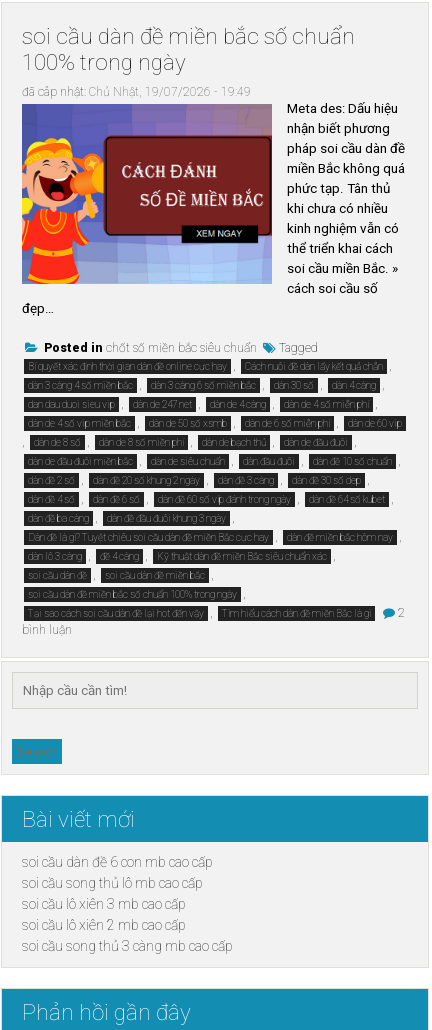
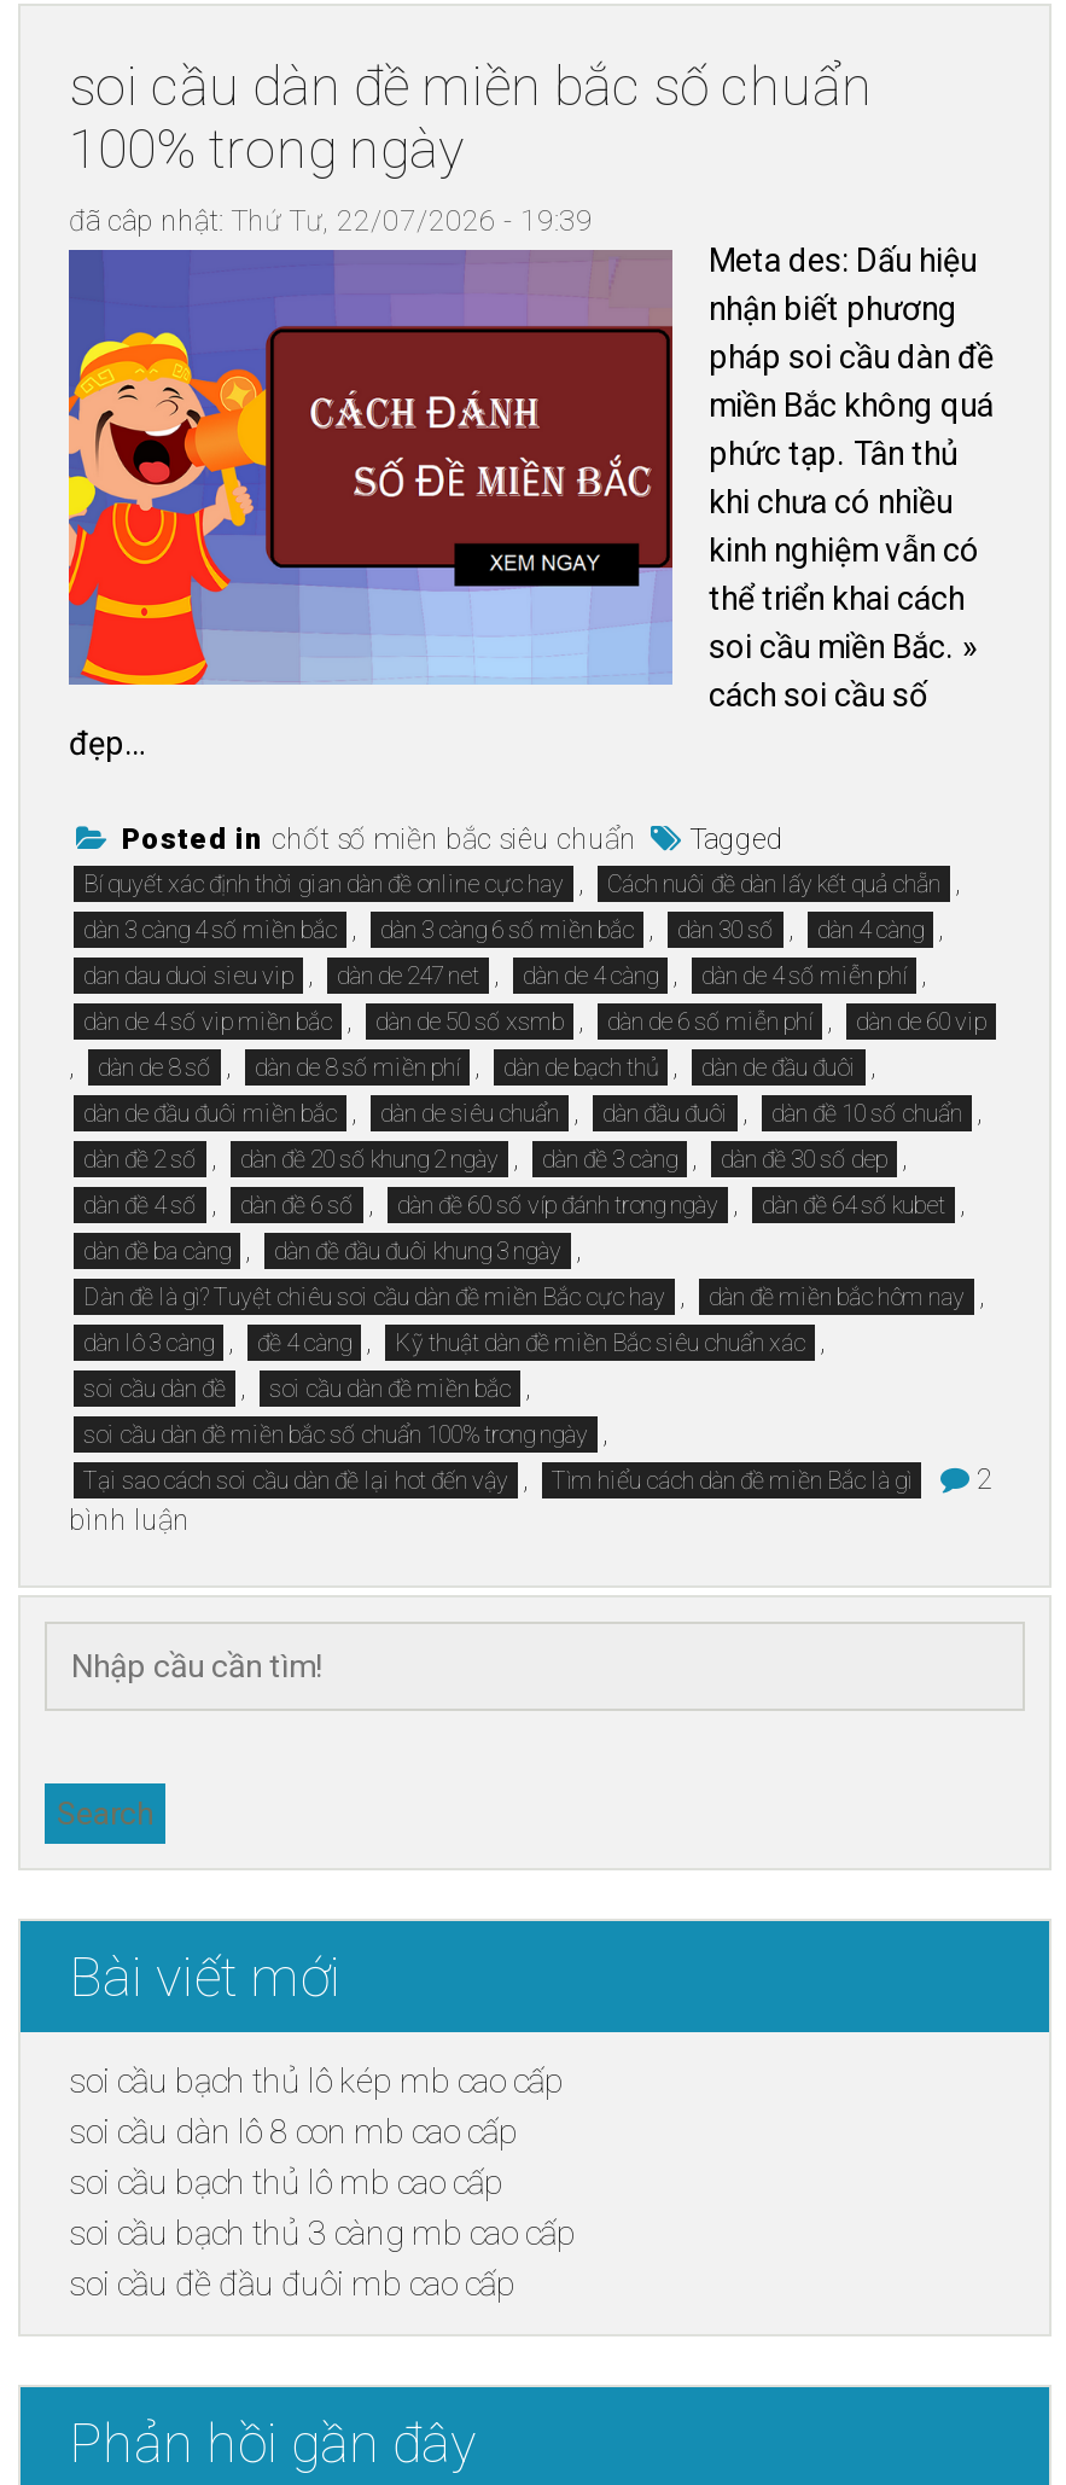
[22,85,251,99] đã câp nhật: Chủ Nhật, 19/07/2026 - 19:49 -> [69,204,593,238] đã câp nhật: Thứ Tư, 22/07/2026 - 19:39
[22,854,233,954] soi cầu dàn đề 6 con mb cao cấp | soi cầu song thủ lô mb cao cấp | soi cầu lô xiên 3 mb cao cấp | soi cầu lô xiên 2 mb cao cấp | soi cầu song thủ 3 càng mb cao cấp -> [69,2062,576,2303] soi cầu bạch thủ lô kép mb cao cấp | soi cầu dàn lô 8 con mb cao cấp | soi cầu bạch thủ lô mb cao cấp | soi cầu bạch thủ 3 càng mb cao cấp | soi cầu đề đầu đuôi mb cao cấp

